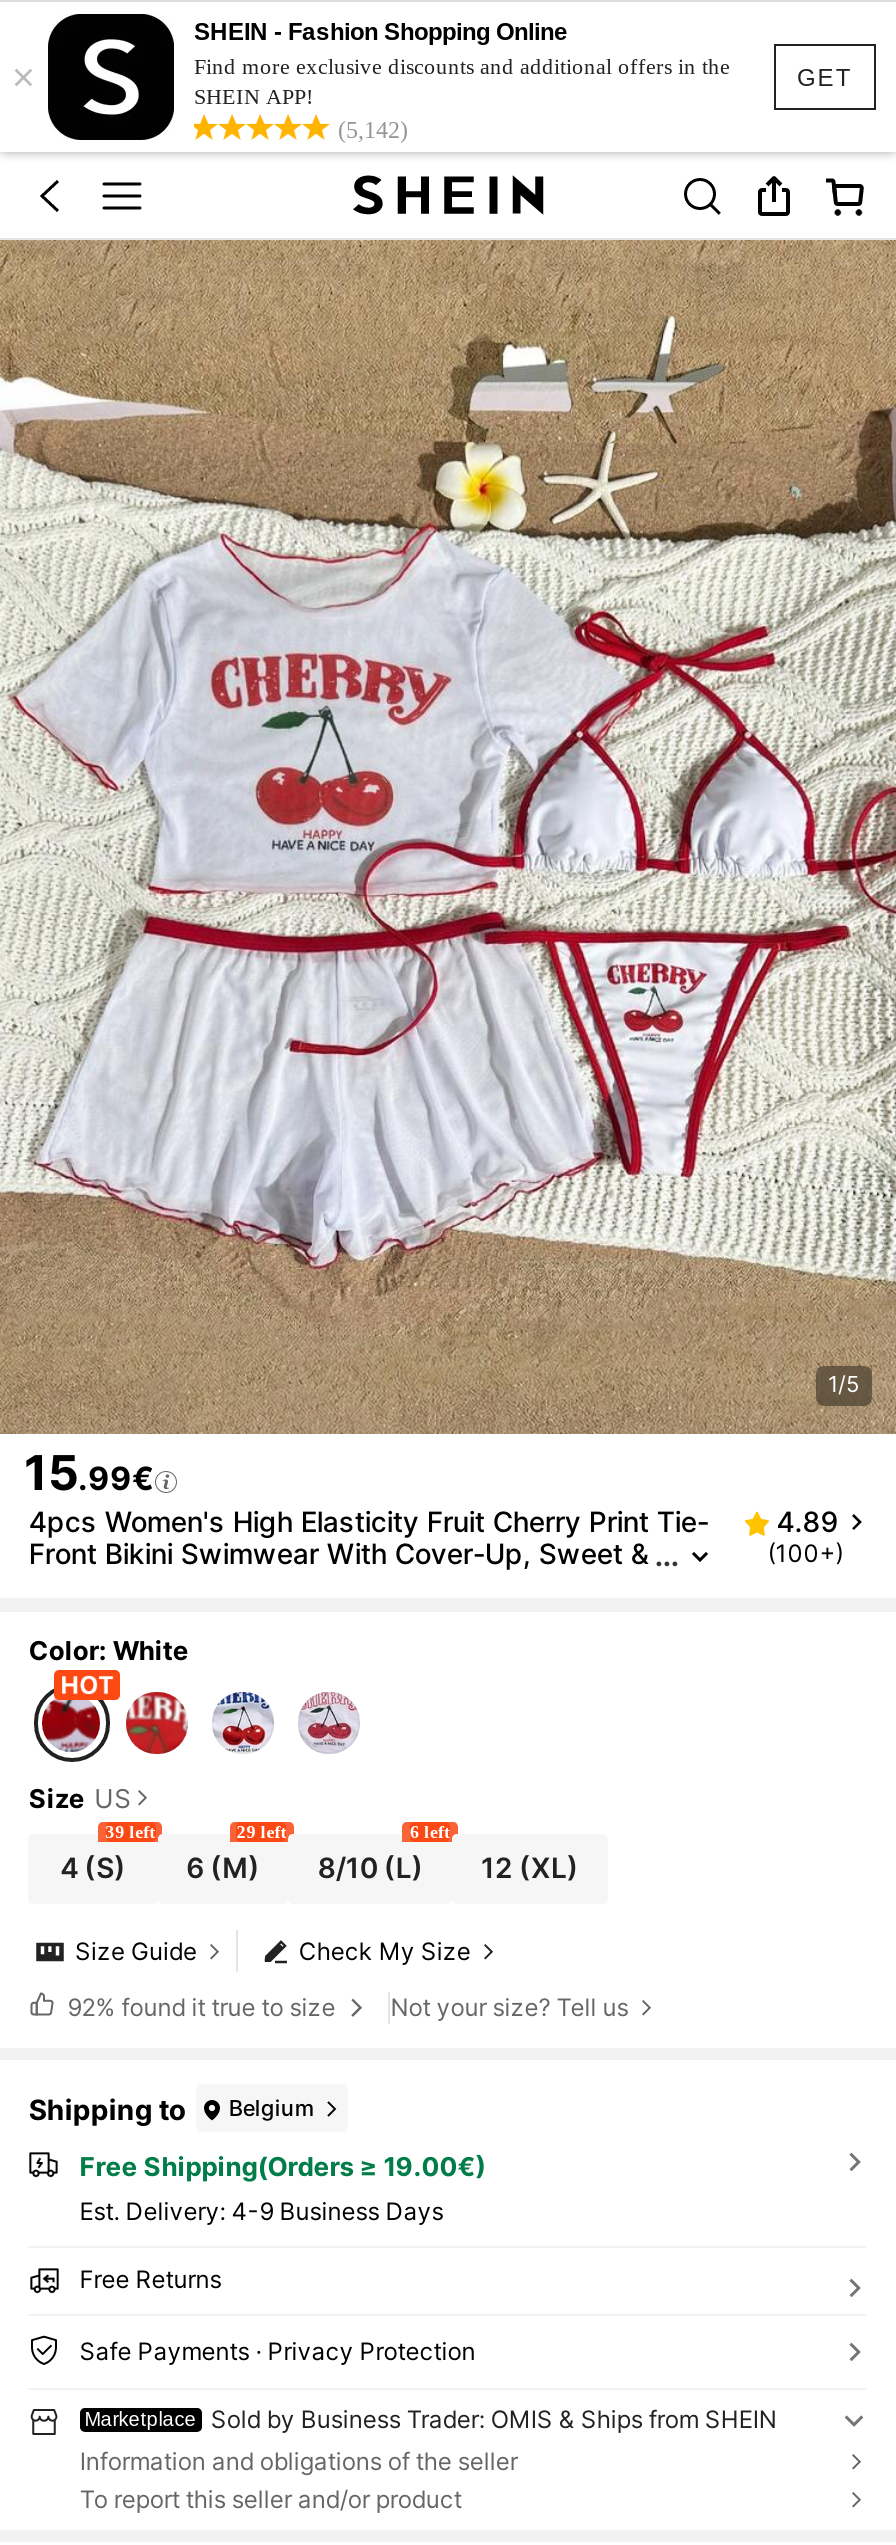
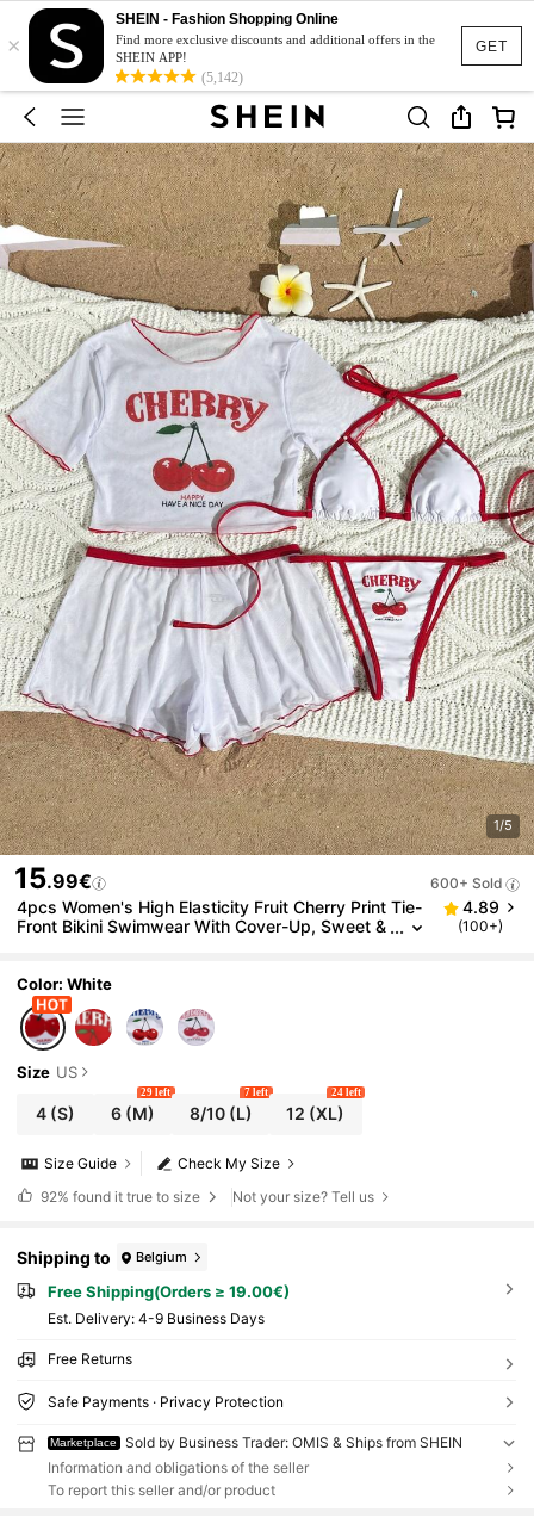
none -> [430,874,503,892] 600+ Sold
[105,1821,155,1841] 39 left -> none
[410,1821,450,1841] 6 left -> [244,1086,268,1098] 7 left
none -> [331,1086,361,1098] 24 left

